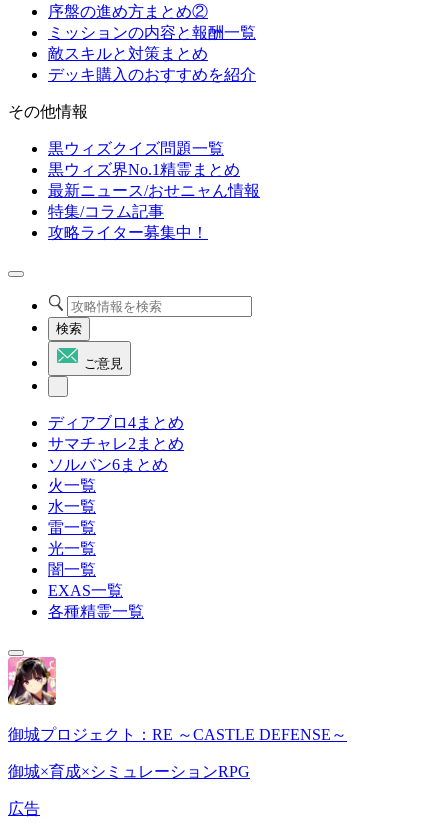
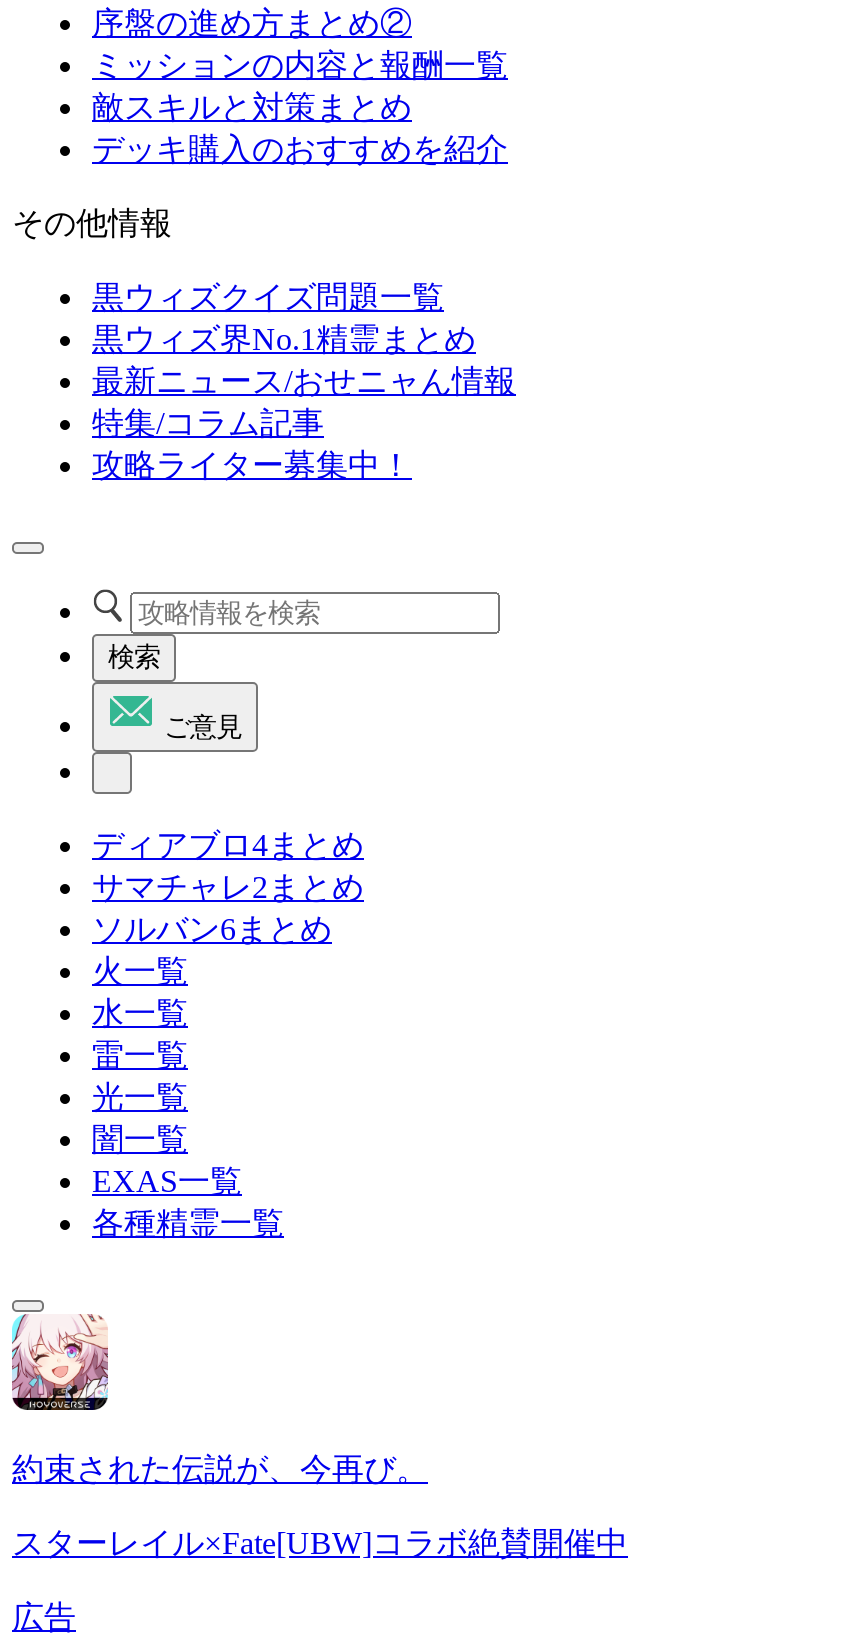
[7,656,347,743] [image] | 御城プロジェクト：RE ～CASTLE DEFENSE～ -> [10,1312,428,1486] [image] | 約束された伝説が、今再び。
[8,763,250,780] 御城×育成×シミュレーションRPG -> [12,1526,628,1560] スターレイル×Fate[UBW]コラボ絶賛開催中

